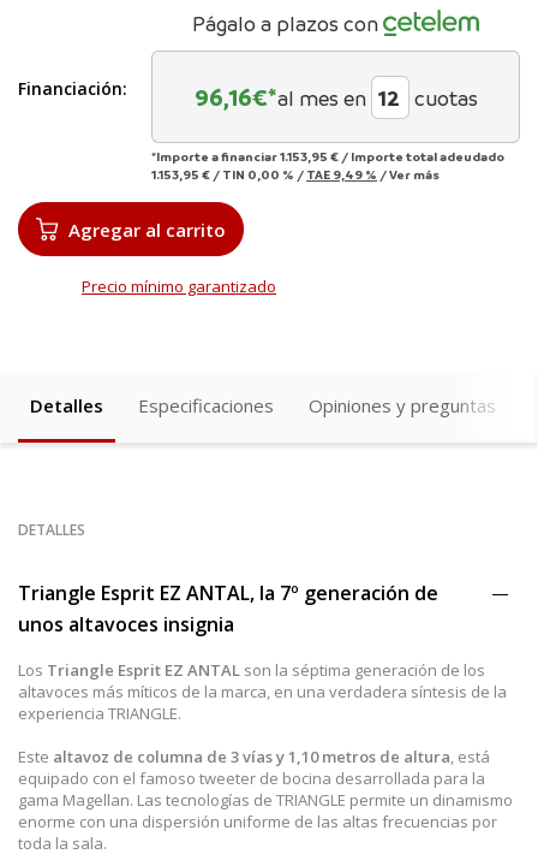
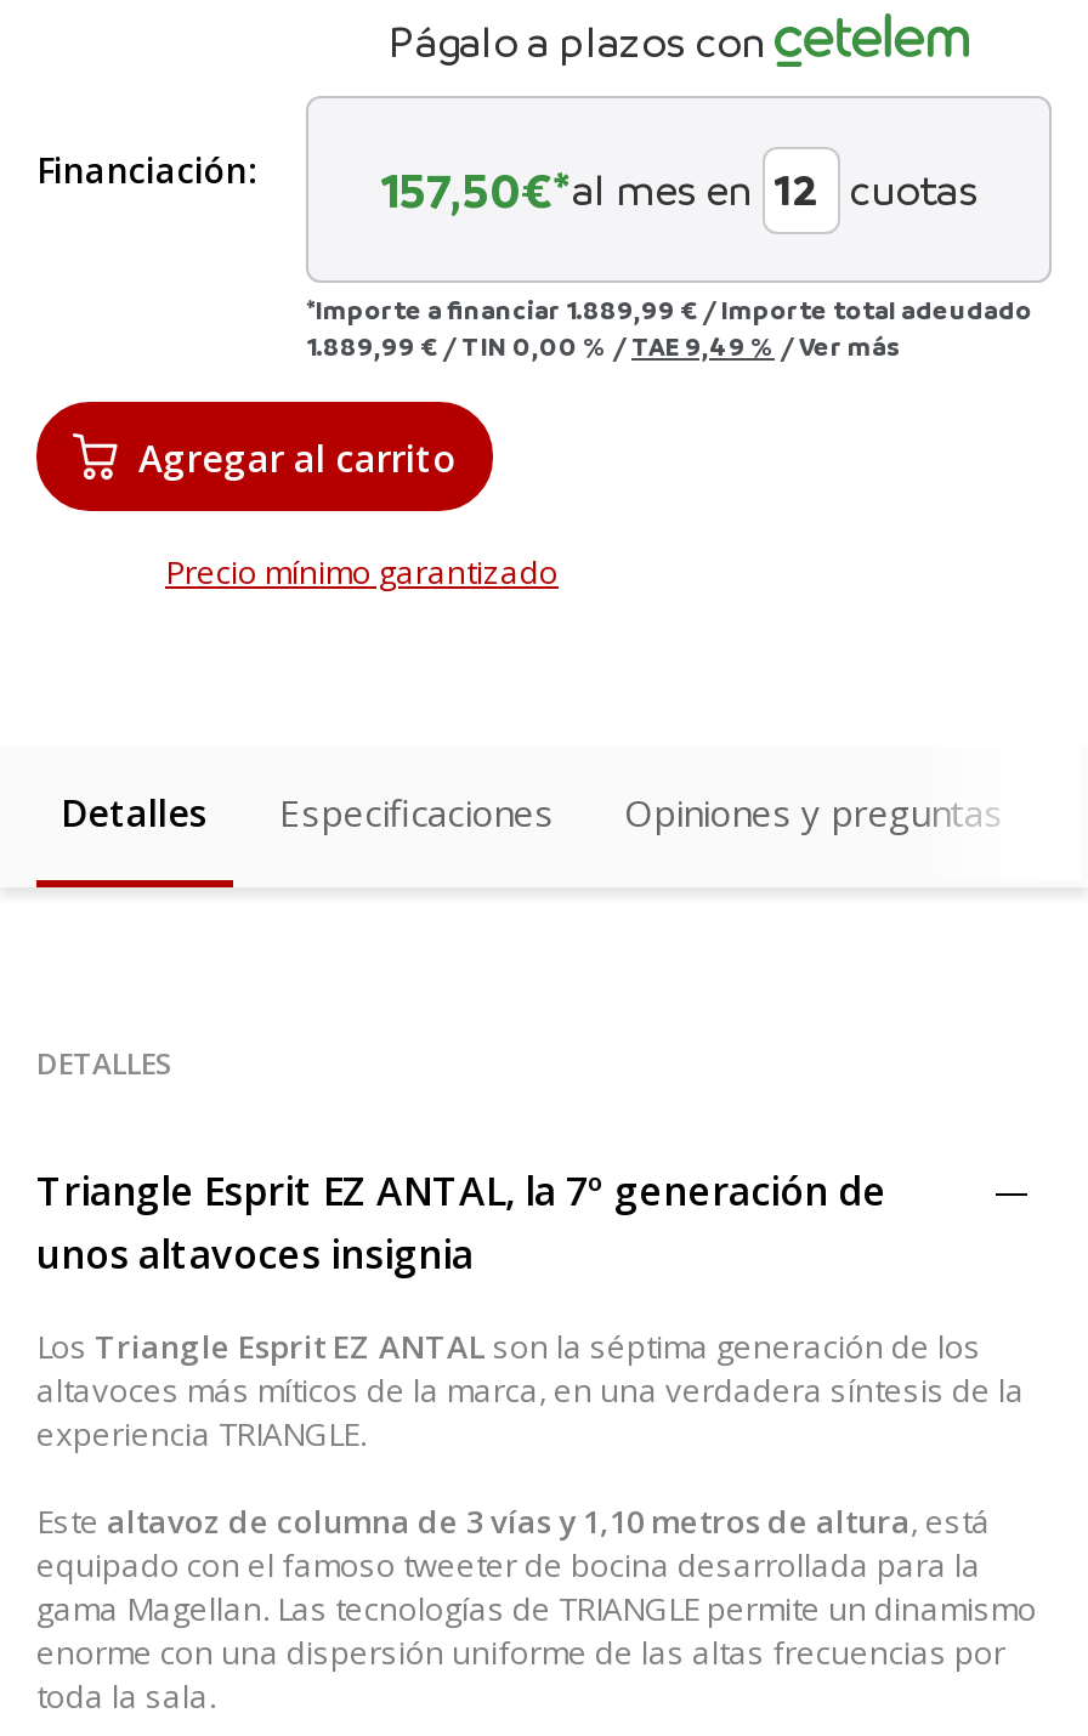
[194,84,477,112] 96,16€*al mes en cuotas -> [380,161,977,220] 157,50€*al mes en cuotas
[151,149,504,165] *Importe a financiar 1.153,95 € / Importe total adeudado -> [306,293,1032,327] *Importe a financiar 1.889,99 € / Importe total adeudado
[151,167,440,183] 1.153,95 €/ TIN 0,00 % / TAE 9,49 % /Ver más -> [306,329,901,363] 1.889,99 €/ TIN 0,00 % / TAE 9,49 % /Ver más

